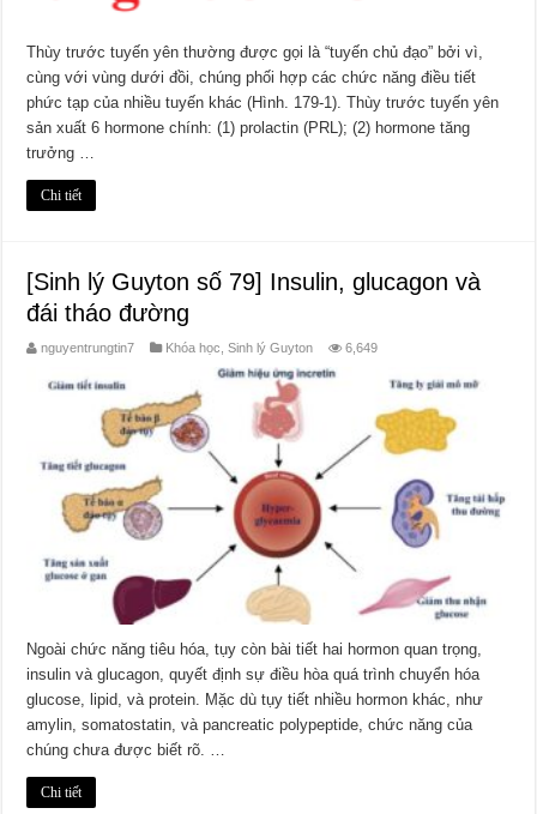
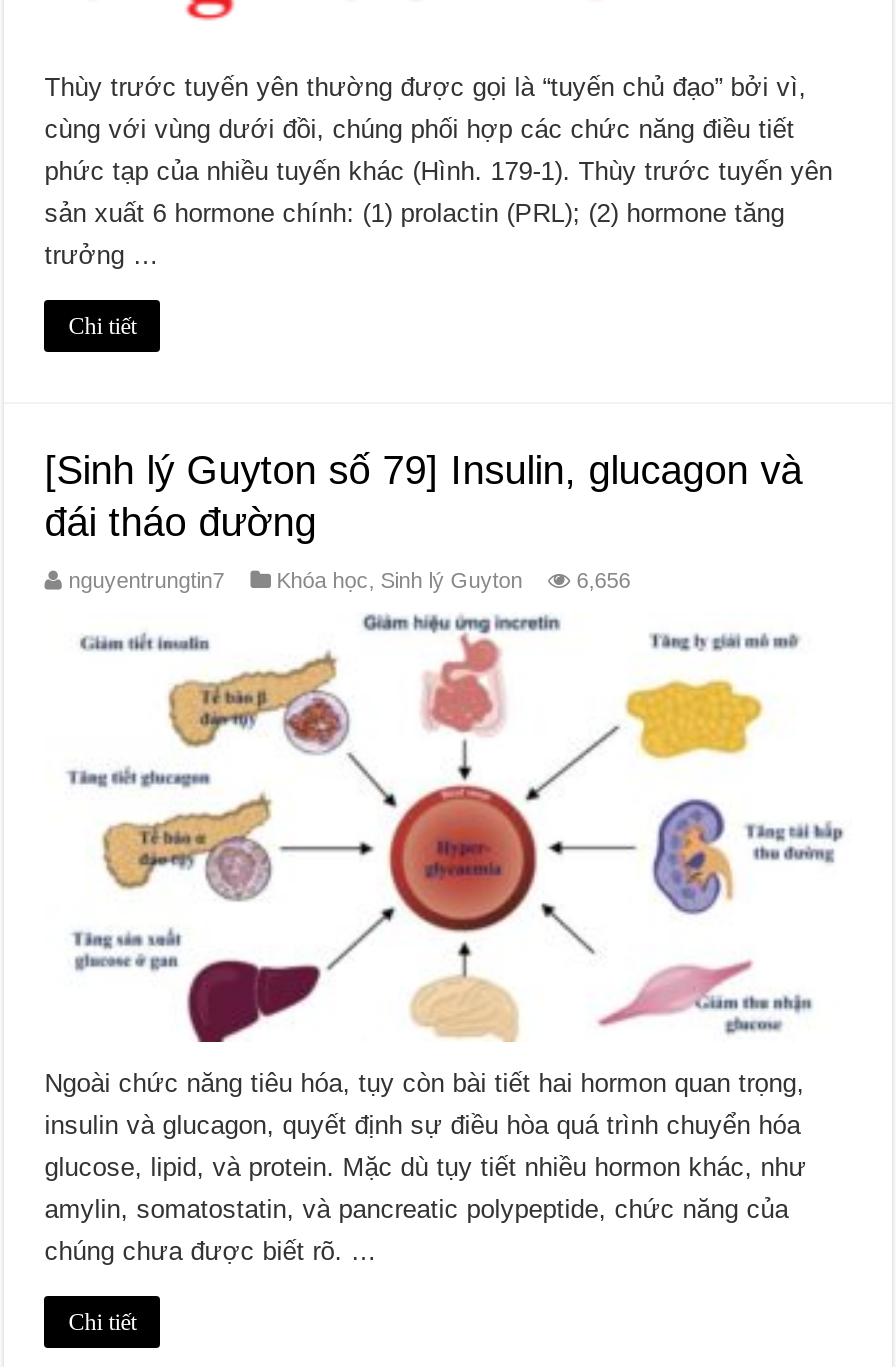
[345,341,378,355] 6,649 -> [576,568,630,592] 6,656

